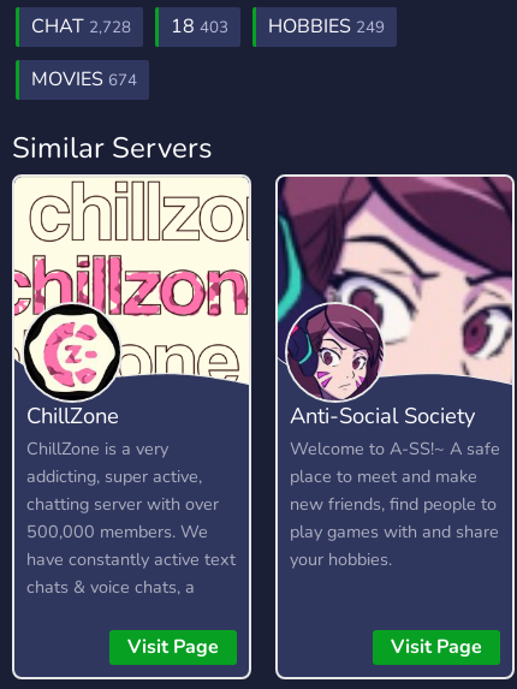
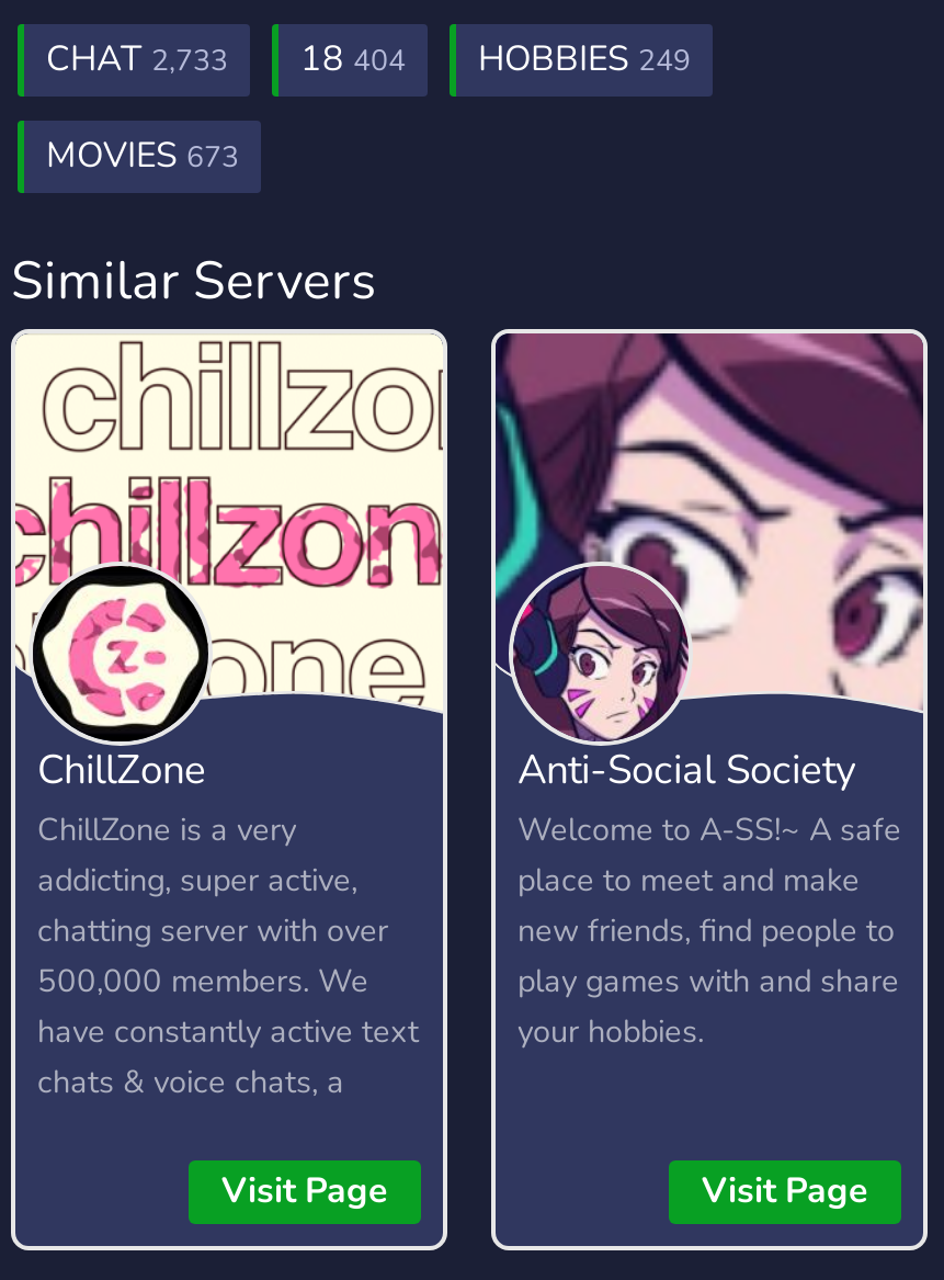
[31,13,131,40] CHAT 2,728 -> [46,35,228,83] CHAT 2,733
[171,13,228,40] 18 403 -> [300,35,406,83] 18 404
[31,66,137,93] MOVIES 674 -> [46,132,239,180] MOVIES 673

